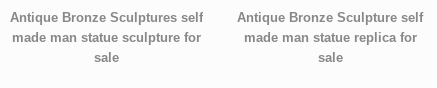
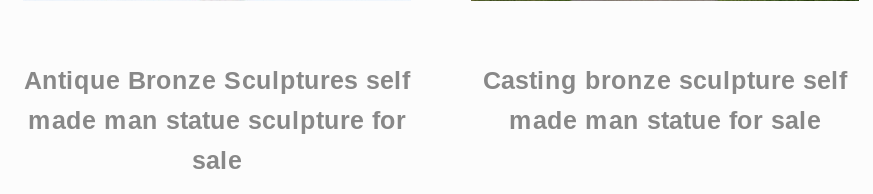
[237,11,423,65] Antique Bronze Sculpture self | made man statue replica for | sale -> [483,66,847,134] Casting bronze sculpture self | made man statue for sale

